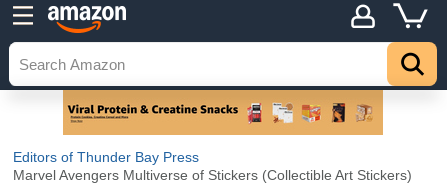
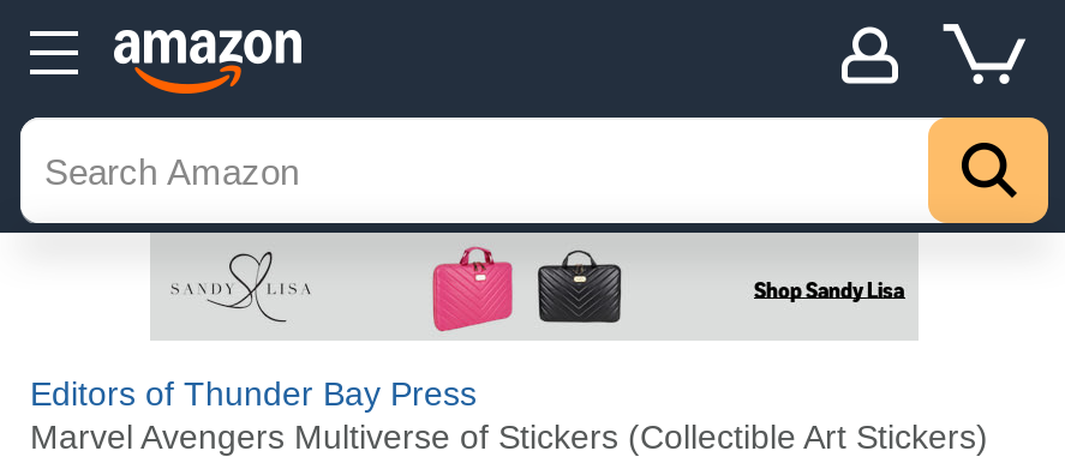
[63,89,383,135] [image] -> [152,230,916,338] [image]

